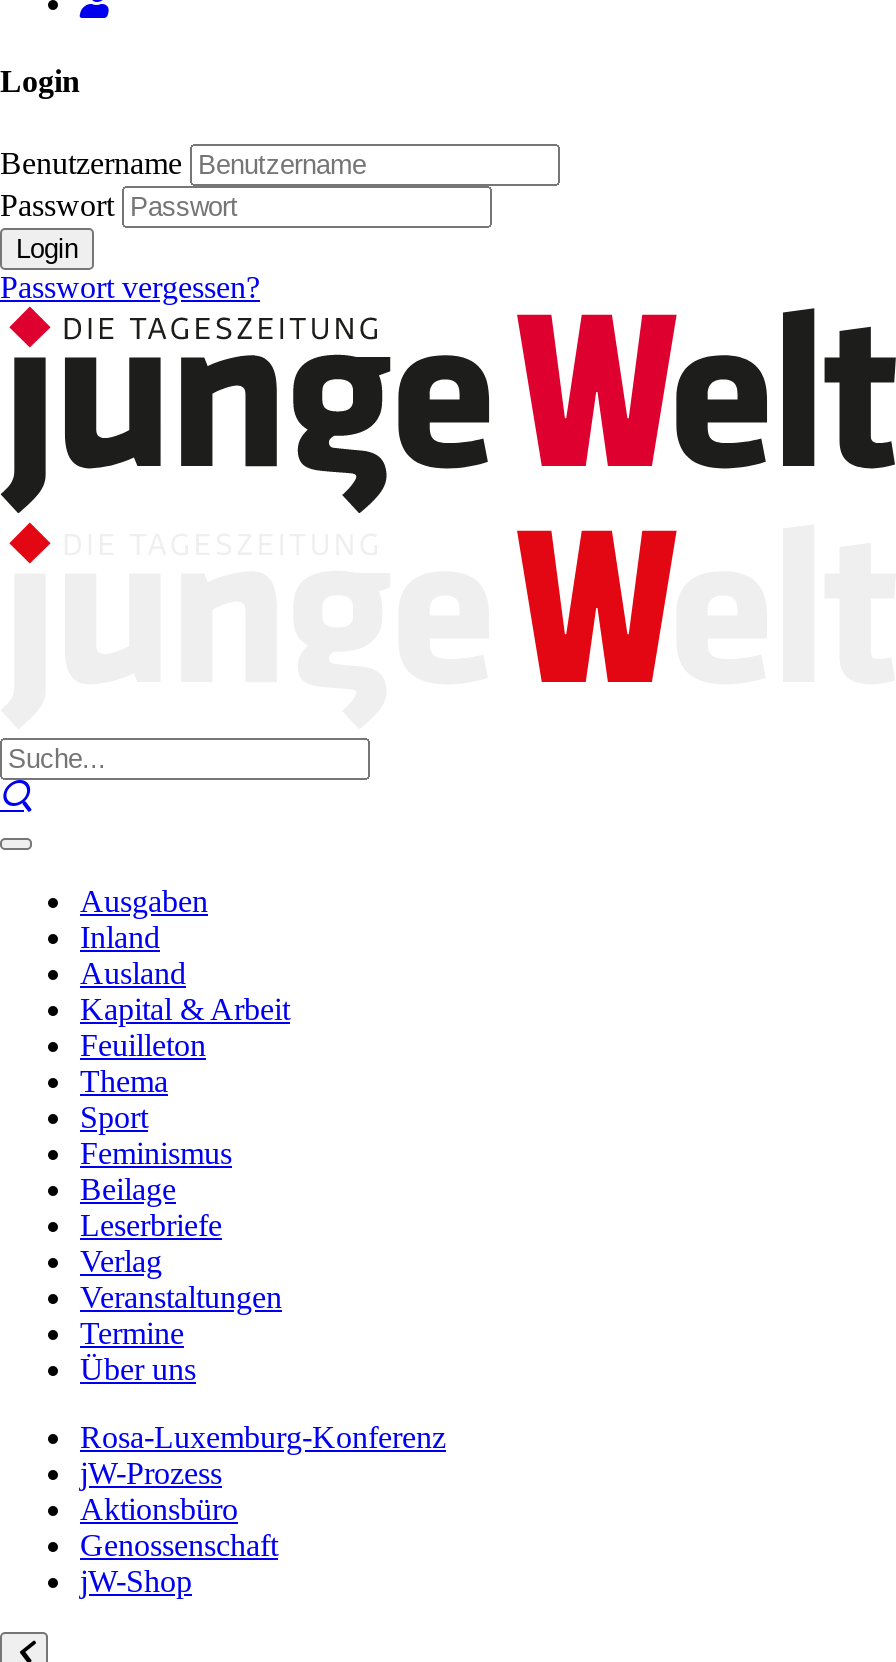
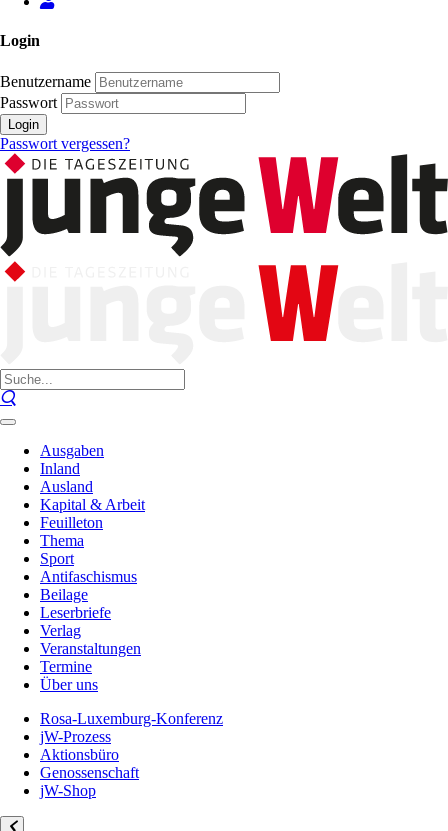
[80,1136,232,1170] Feminismus -> [40,568,137,585] Antifaschismus

